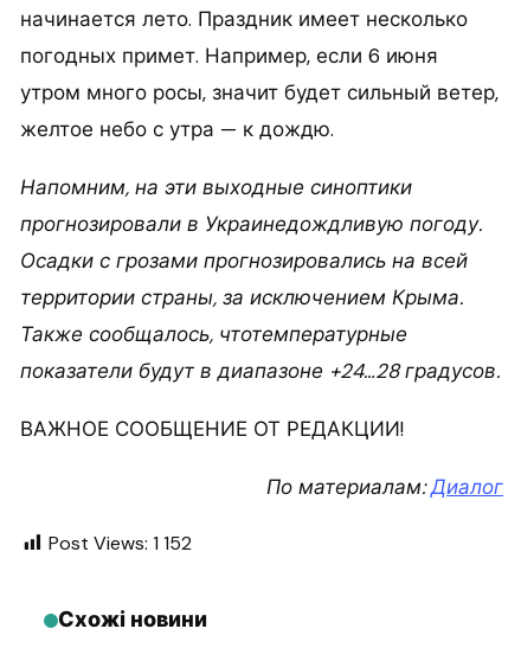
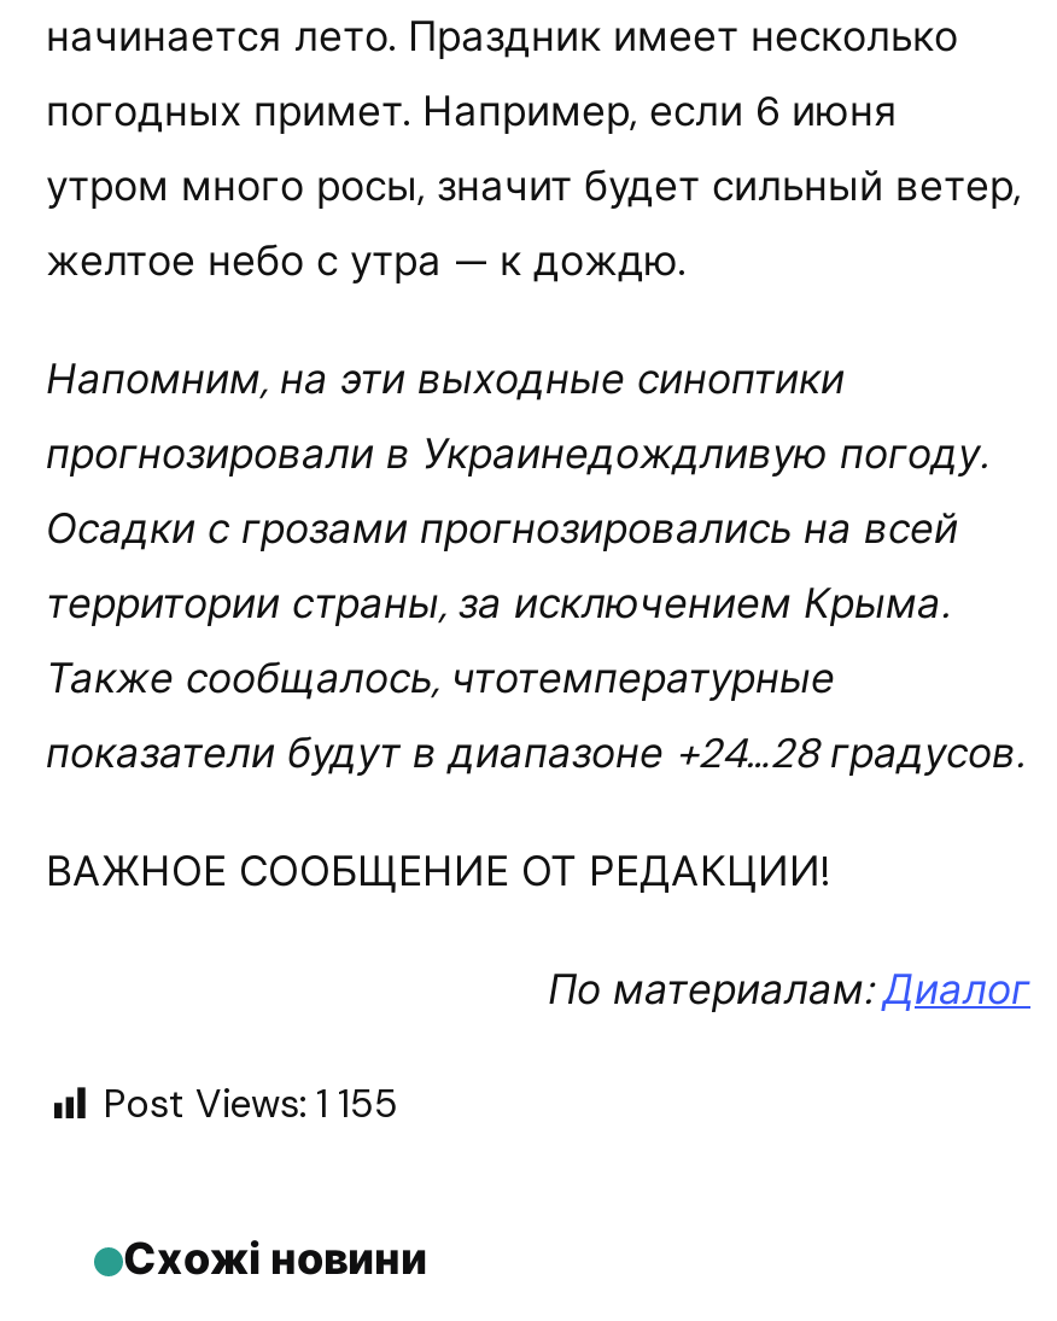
[49,531,192,556] Post Views: 1 152 -> [104,1079,398,1130] Post Views: 1 155

